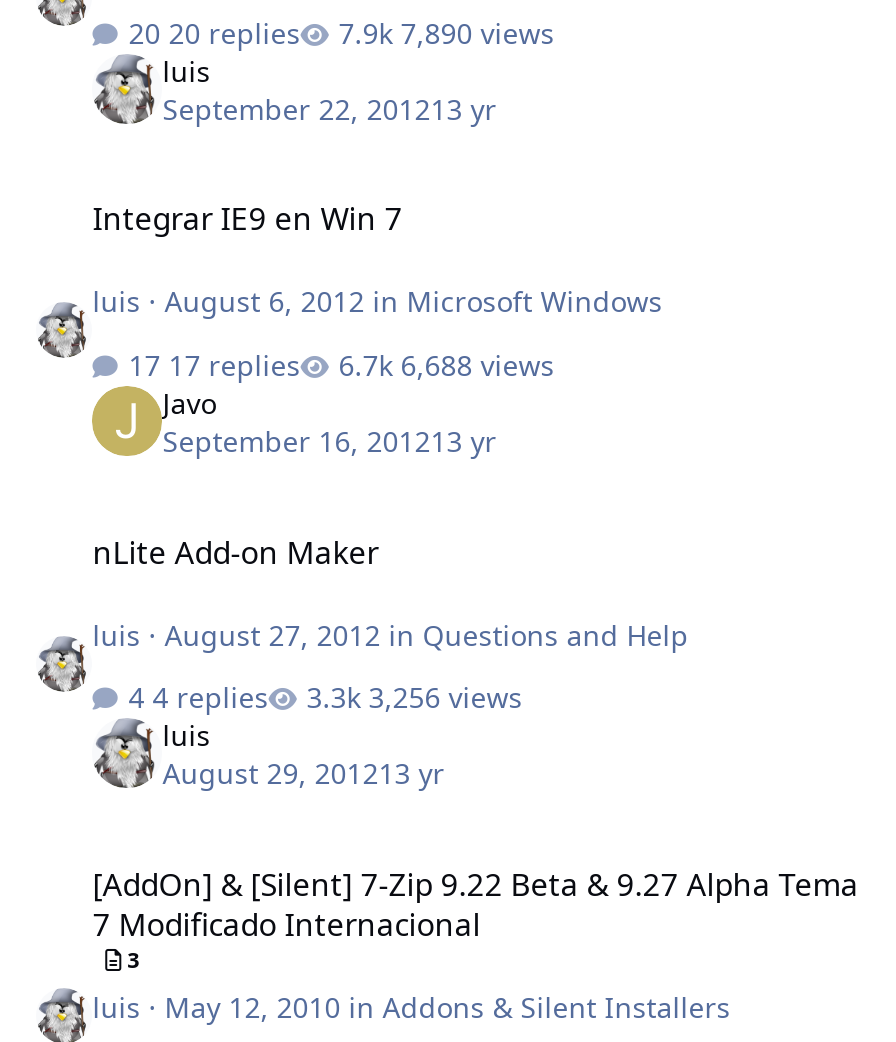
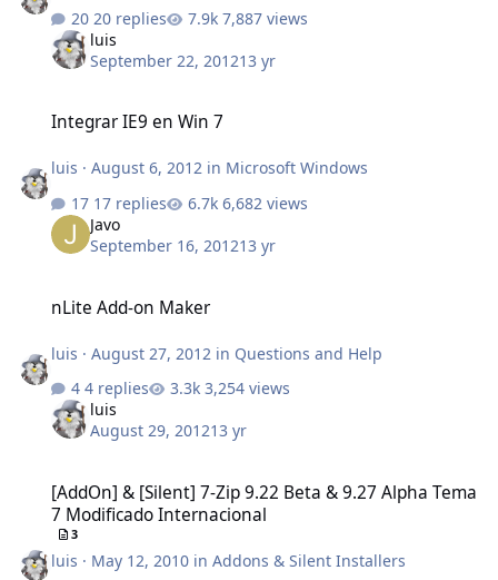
[400,13,554,51] 7,890 views -> [223,7,308,28] 7,887 views
[400,346,554,384] 6,688 views -> [223,192,308,214] 6,682 views
[368,678,522,716] 3,256 views -> [205,378,290,399] 3,254 views

